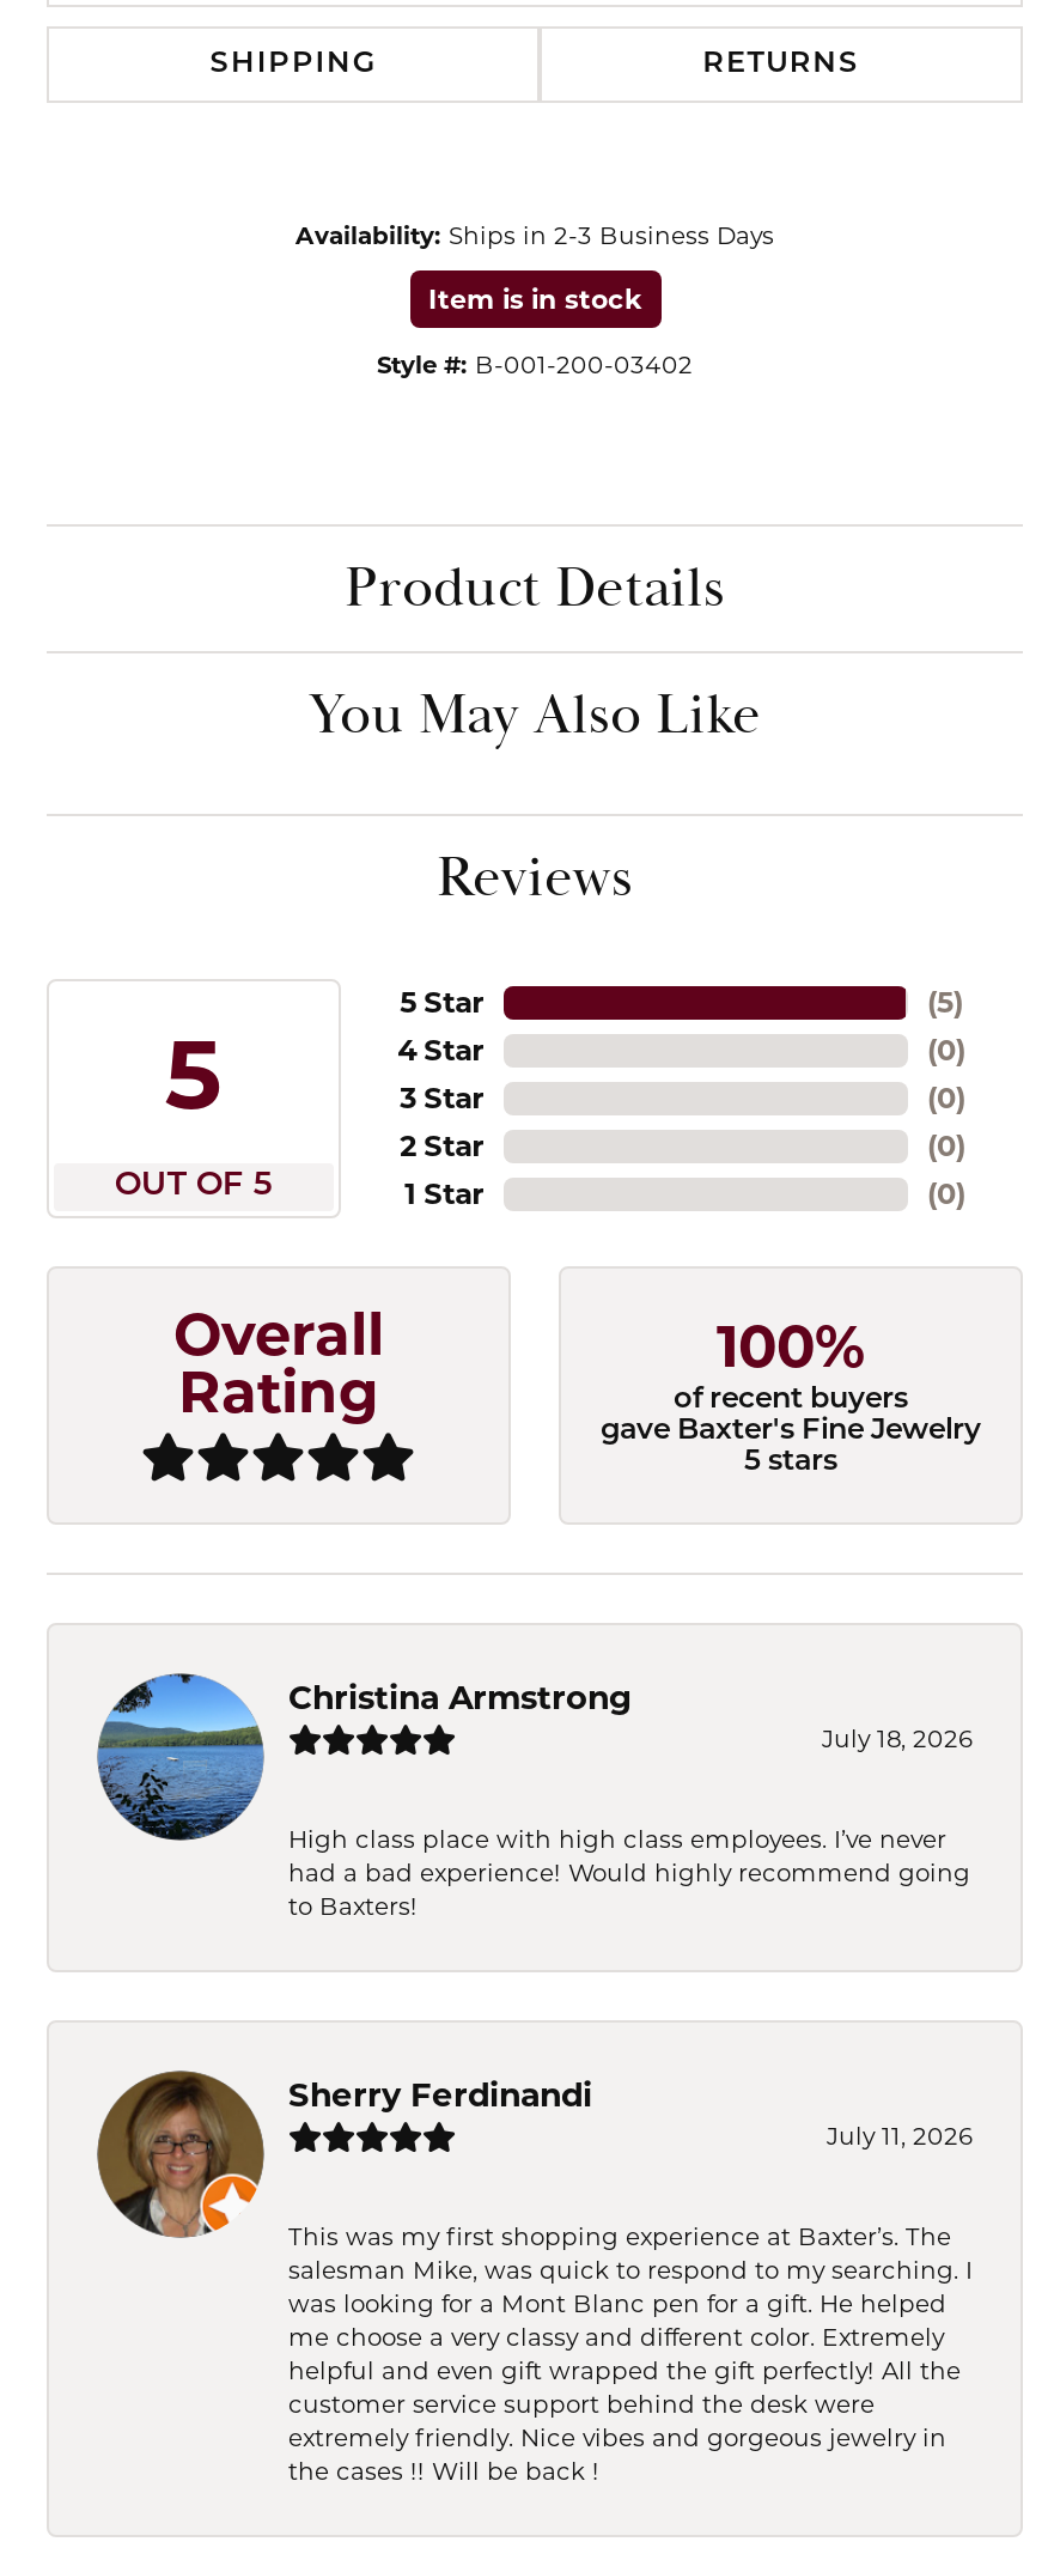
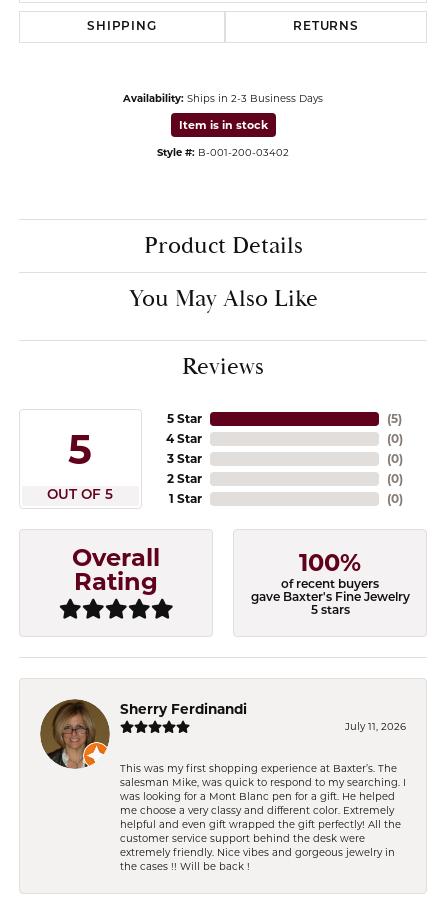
[97,1673,973,1919] [image] | Christina Armstrong | July 18, 2026 | High class place with high class employees. I’ve never | had a bad experience! Would highly recommend going | to Baxters! -> none

